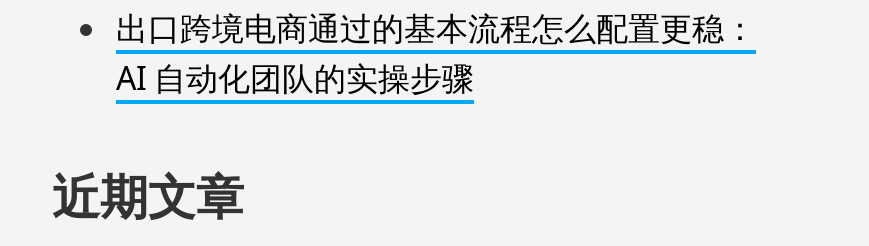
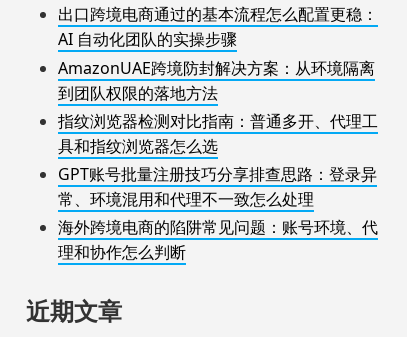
none -> [58,56,378,263] AmazonUAE跨境防封解决方案：从环境隔离 | 到团队权限的落地方法 | 指纹浏览器检测对比指南：普通多开、代理工 | 具和指纹浏览器怎么选 | GPT账号批量注册技巧分享排查思路：登录异 | 常、环境混用和代理不一致怎么处理 | 海外跨境电商的陷阱常见问题：账号环境、代 | 理和协作怎么判断

